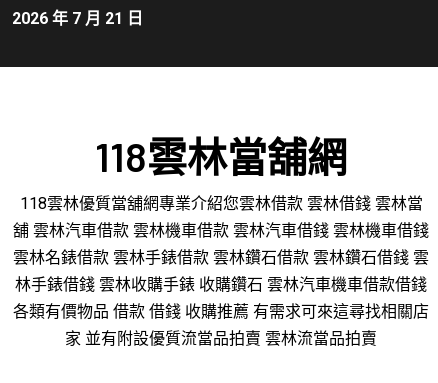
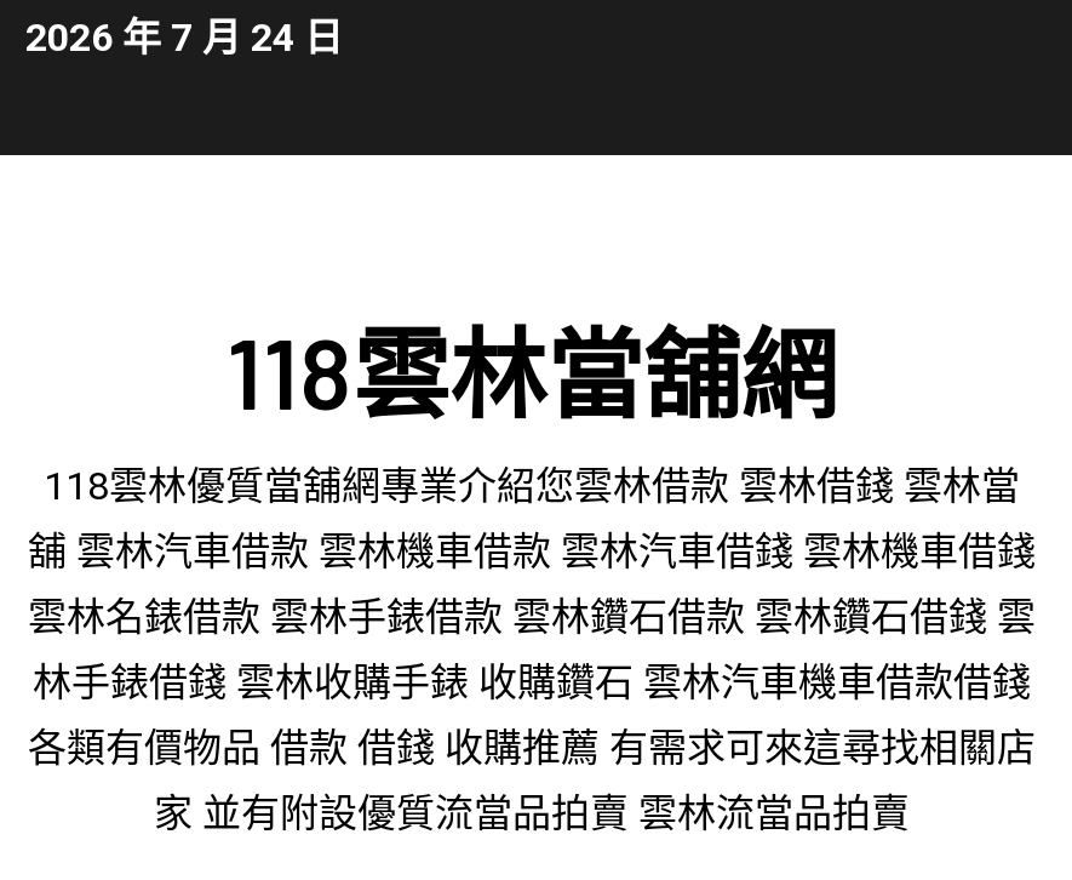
[12,9,143,28] 2026 年 7 月 21 日 -> [25,15,343,61] 2026 年 7 月 24 日

